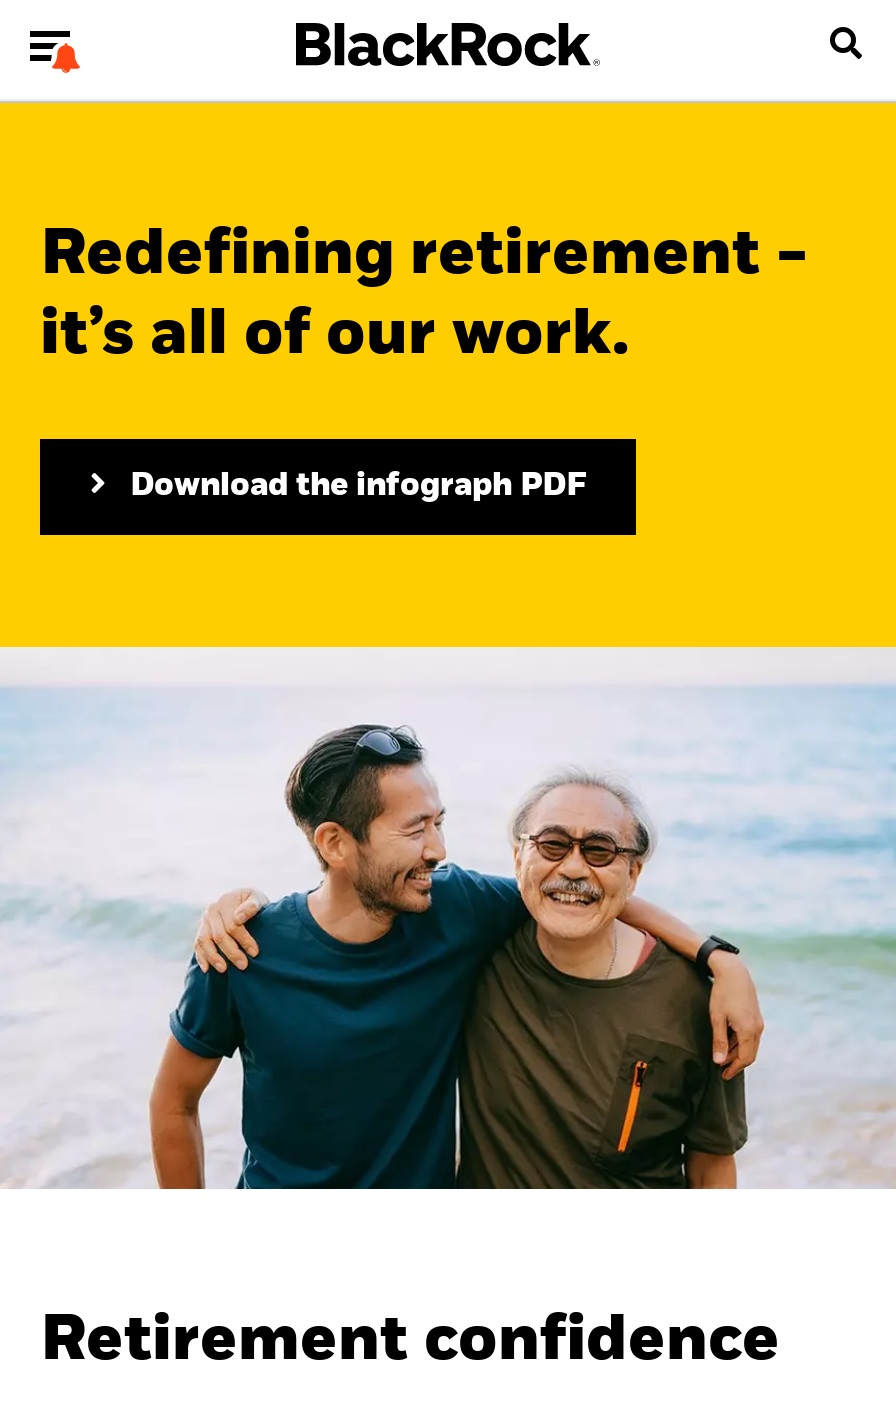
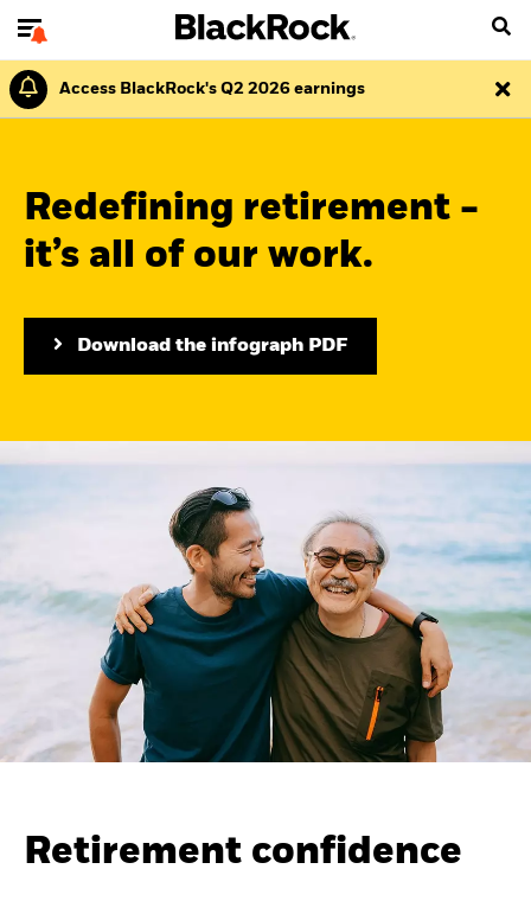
none -> [59,81,365,97] Access BlackRock's Q2 2026 earnings

